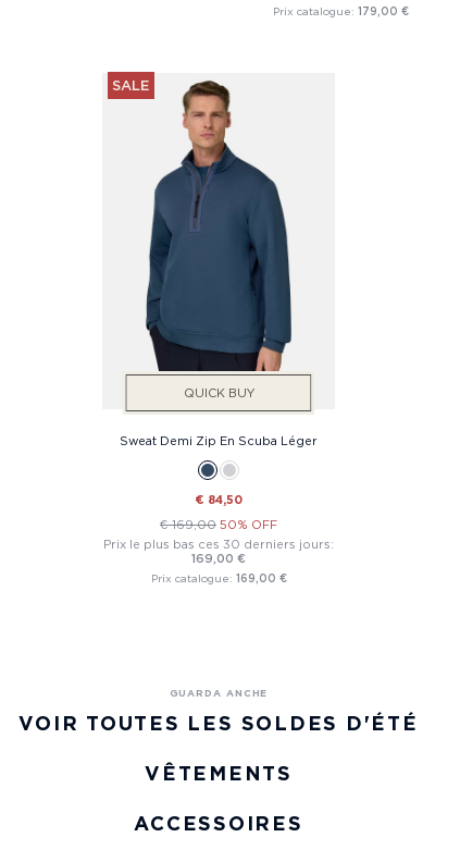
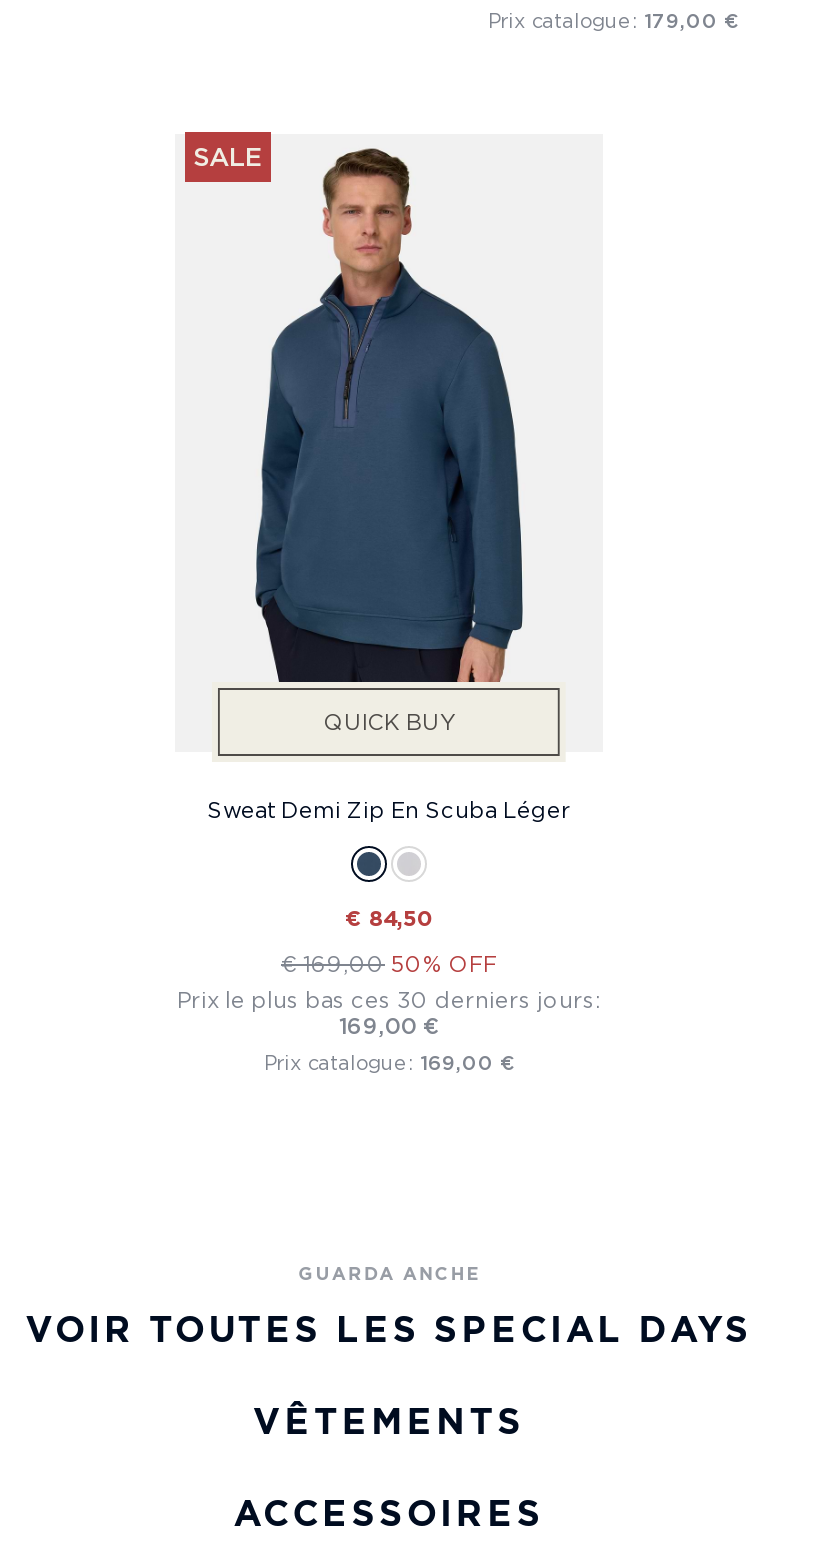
[19,711,418,736] VOIR TOUTES LES SOLDES D'ÉTÉ -> [25,1306,753,1352] VOIR TOUTES LES SPECIAL DAYS

